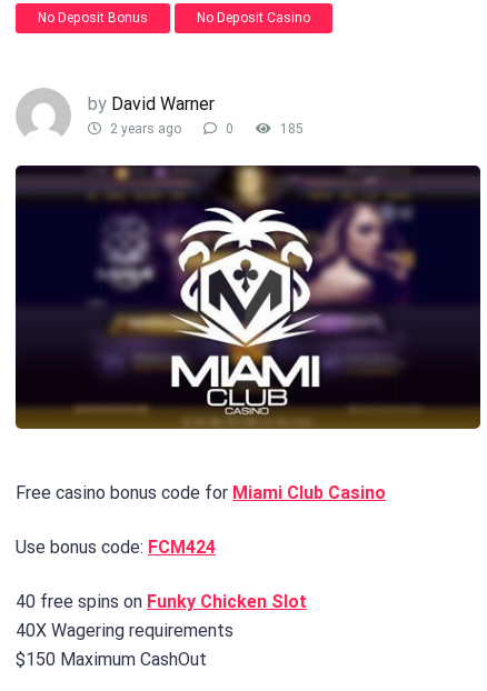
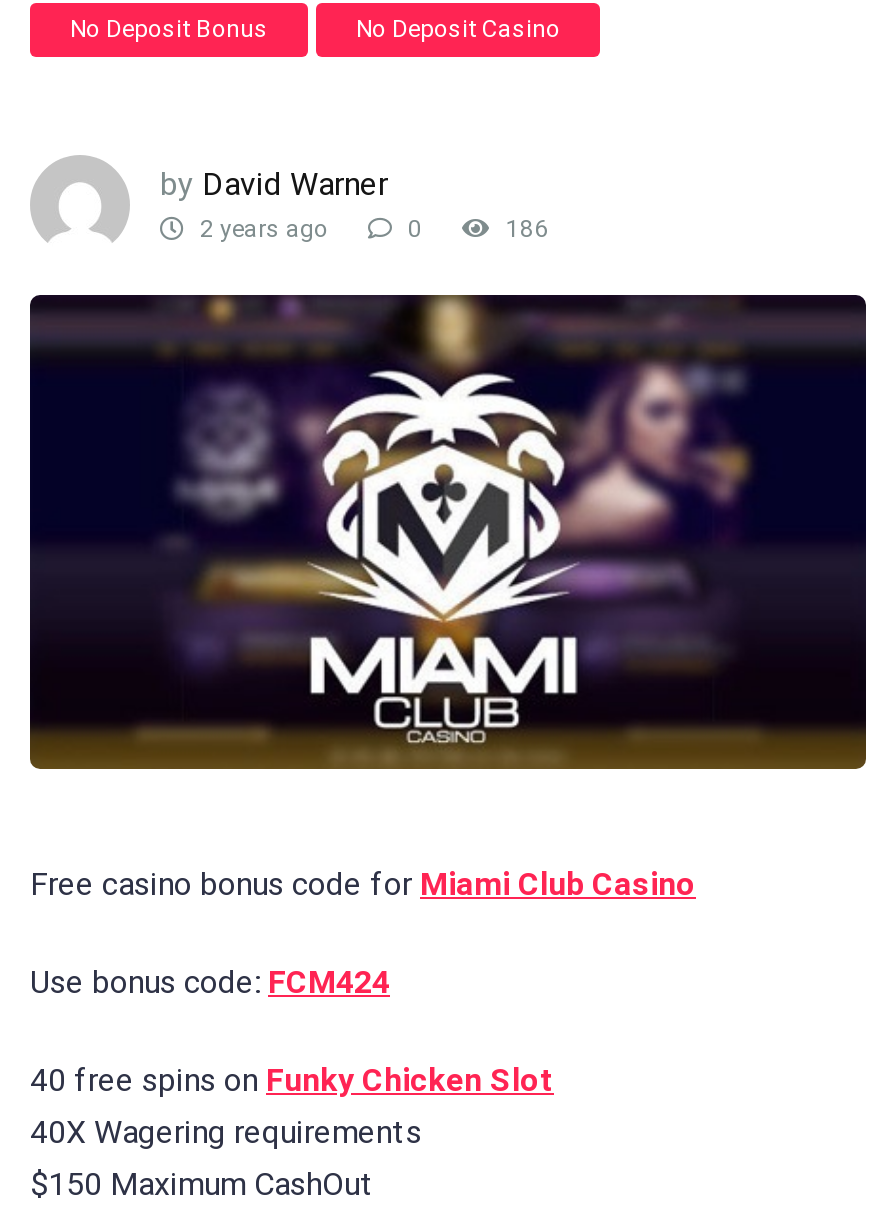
[277,121,304,137] 185 -> [500,215,548,243] 186

